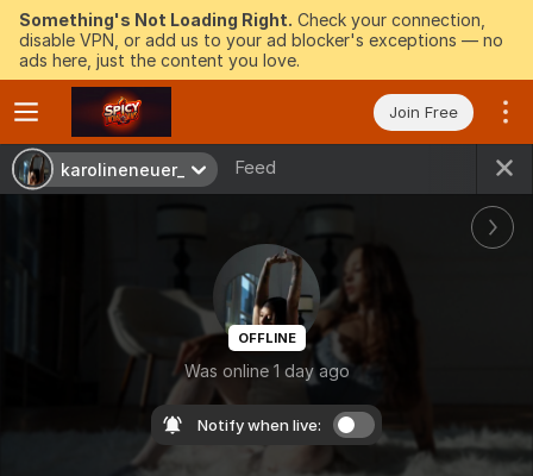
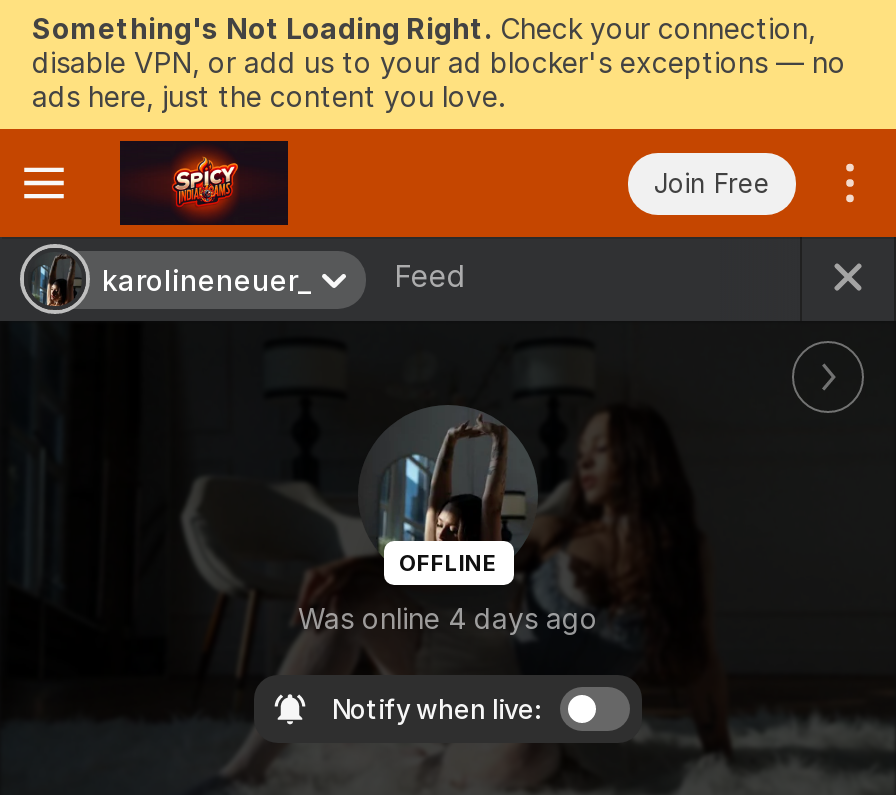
[184,360,349,380] Was online 1 day ago -> [298,600,598,634] Was online 4 days ago

